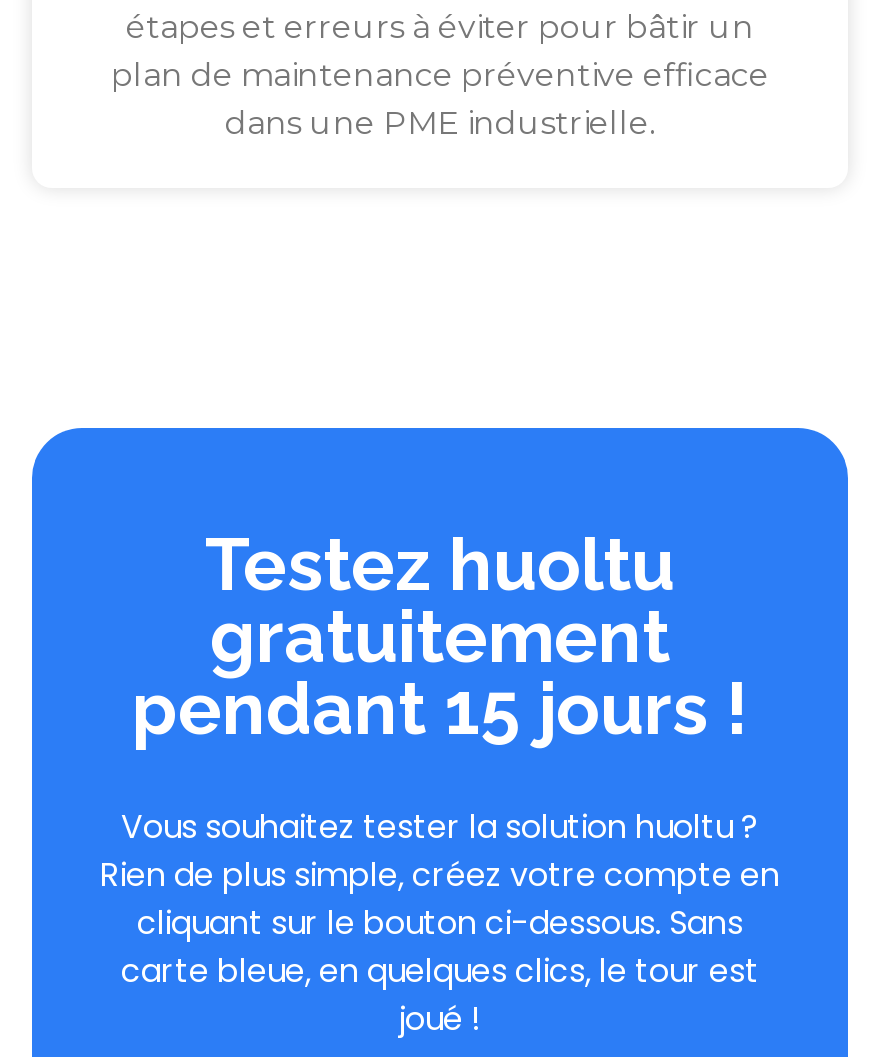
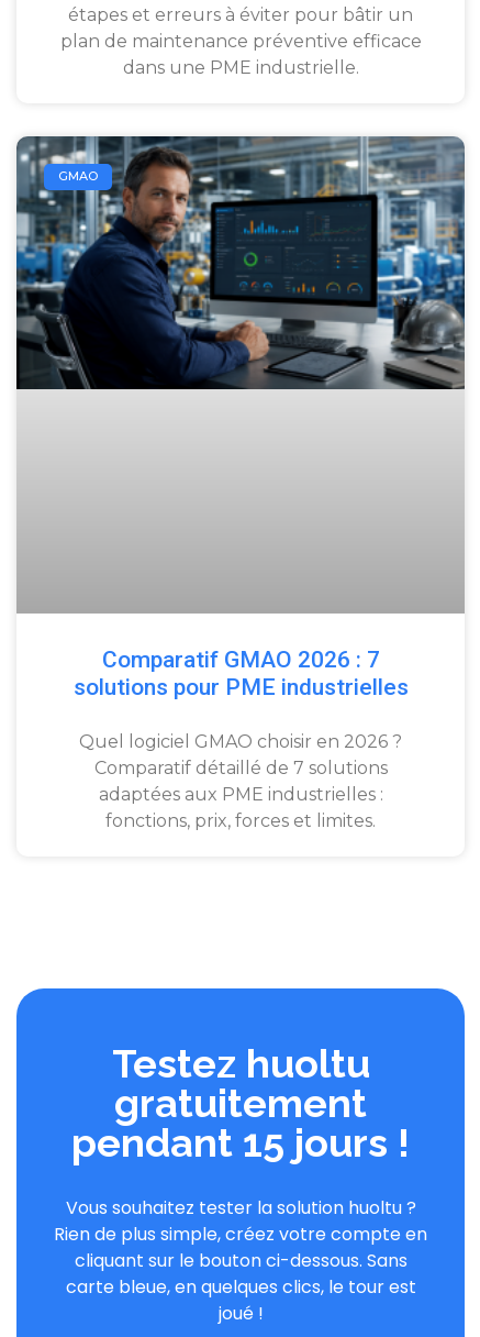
none -> [15,135,466,614] [image] | GMAO
none -> [73,647,408,831] Comparatif GMAO 2026 : 7 | solutions pour PME industrielles | Quel logiciel GMAO choisir en 2026 ? | Comparatif détaillé de 7 solutions | adaptées aux PME industrielles : | fonctions, prix, forces et limites.

